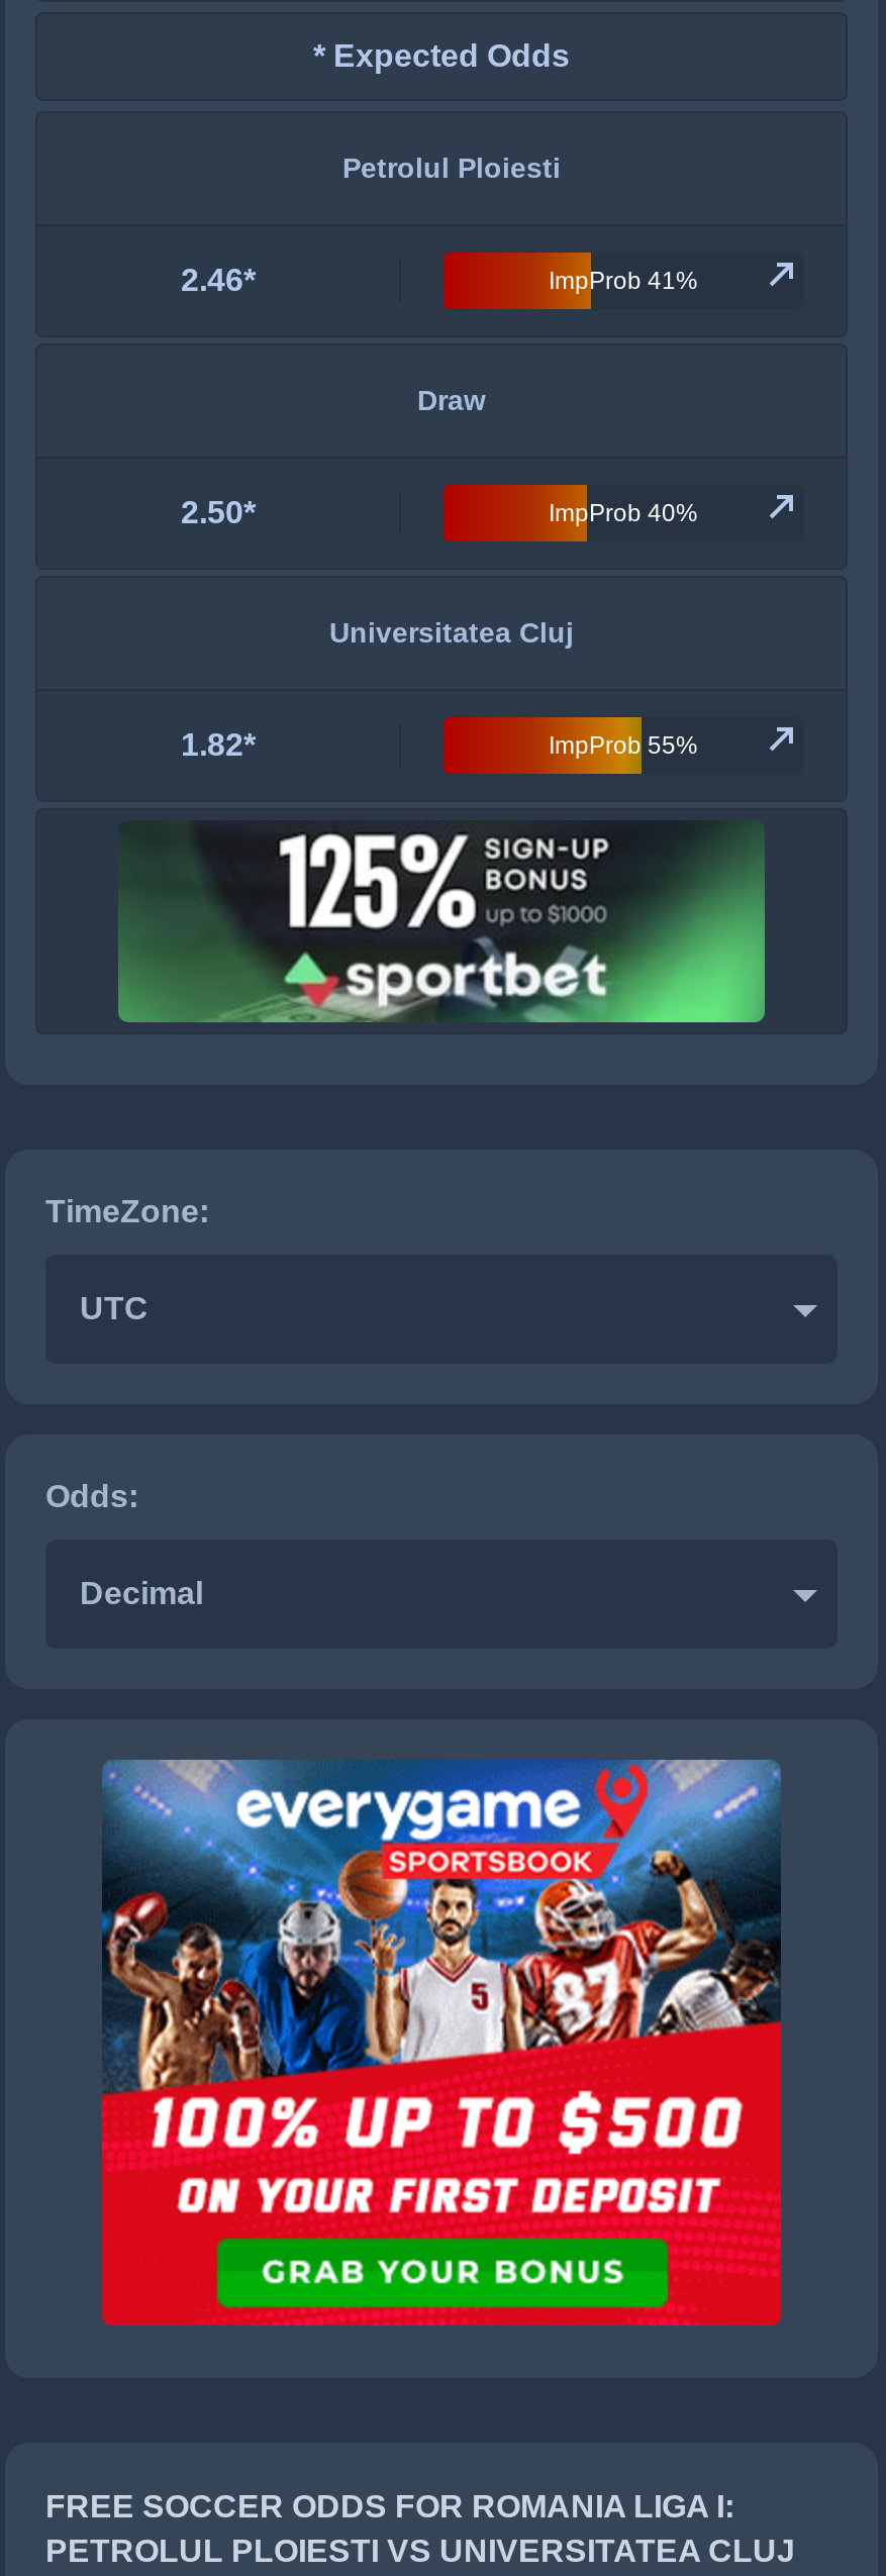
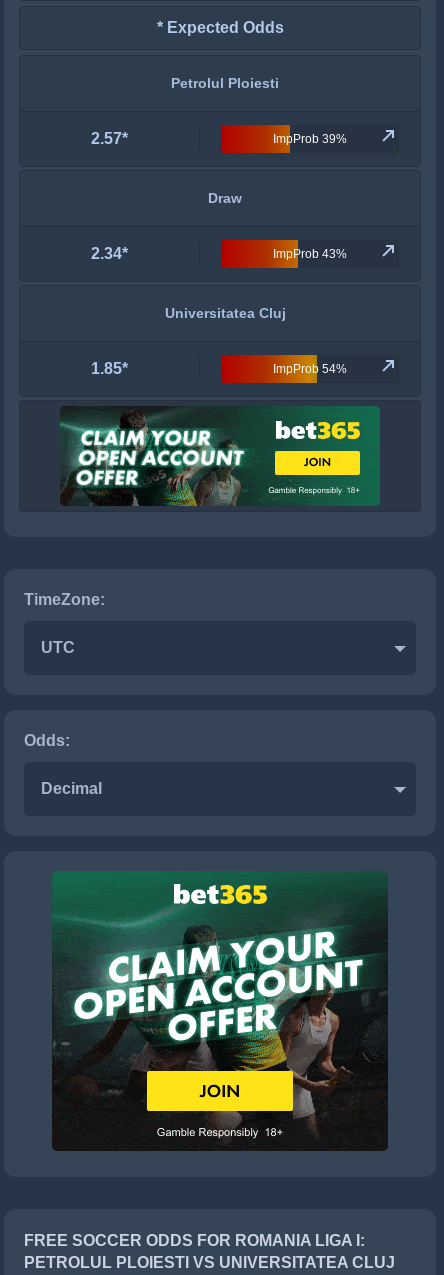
[181,263,256,297] 2.46* -> [91,130,128,147] 2.57*
[549,267,698,295] ImpProb 41% -> [273,132,347,146] ImpProb 39%
[181,495,256,529] 2.50* -> [91,245,128,262] 2.34*
[549,499,698,527] ImpProb 40% -> [273,247,347,261] ImpProb 43%
[181,727,256,762] 1.82* -> [91,360,128,377] 1.85*
[549,731,698,760] ImpProb 55% -> [273,362,347,376] ImpProb 54%
[116,822,765,1024] [image] -> [60,406,379,506] [image]
[100,1758,783,2327] [image] -> [52,871,388,1151] [image]

